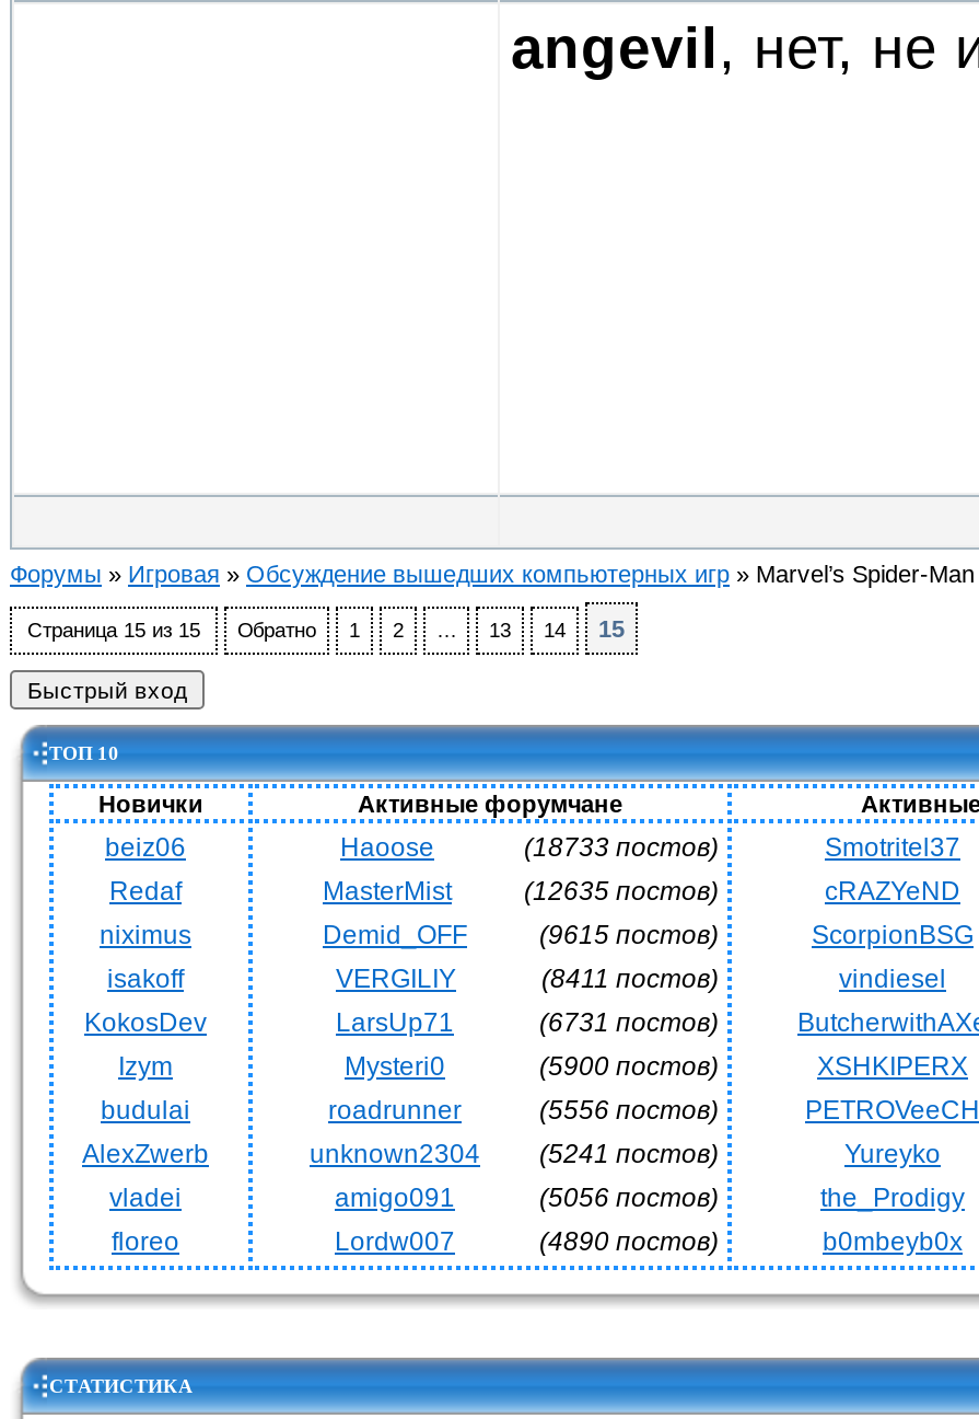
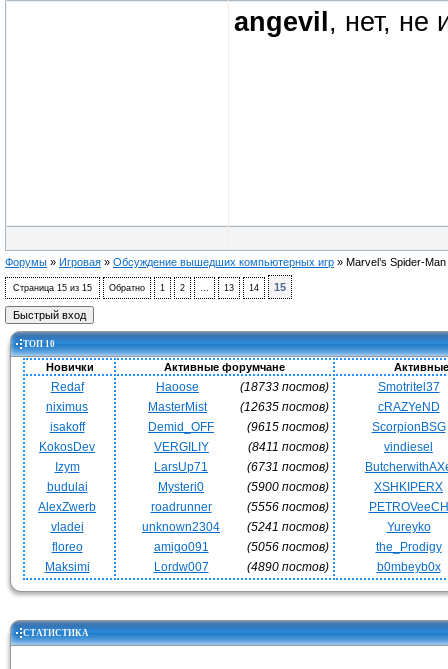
[105,832,186,863] beiz06 -> none
moved [82,876,209,1257] -> [38,380,96,554]: Redaf | niximus | isakoff | ... | vladei | floreo
none -> [44,560,89,574] Maksimi

